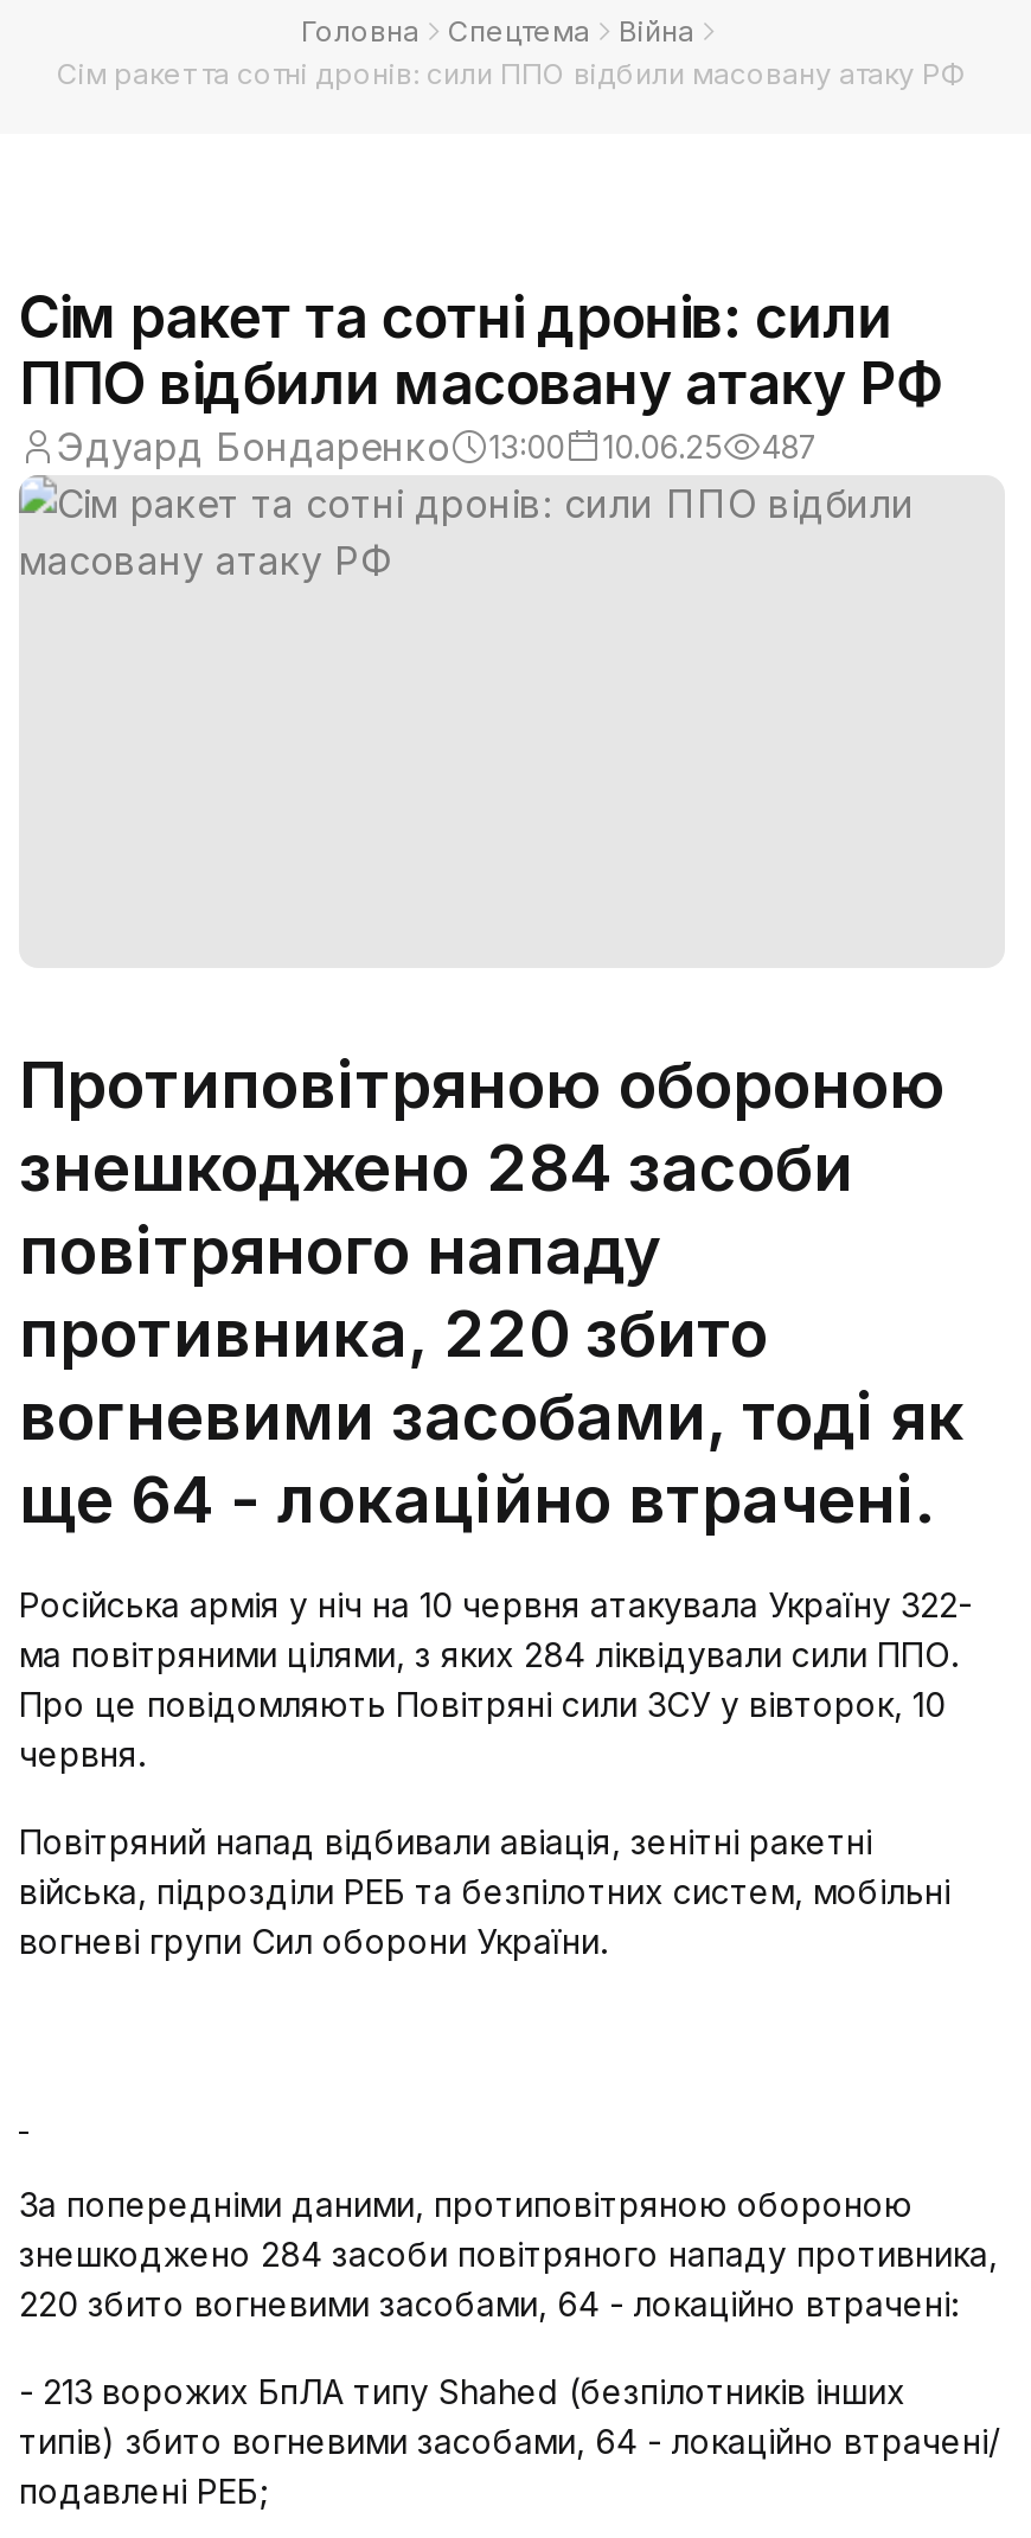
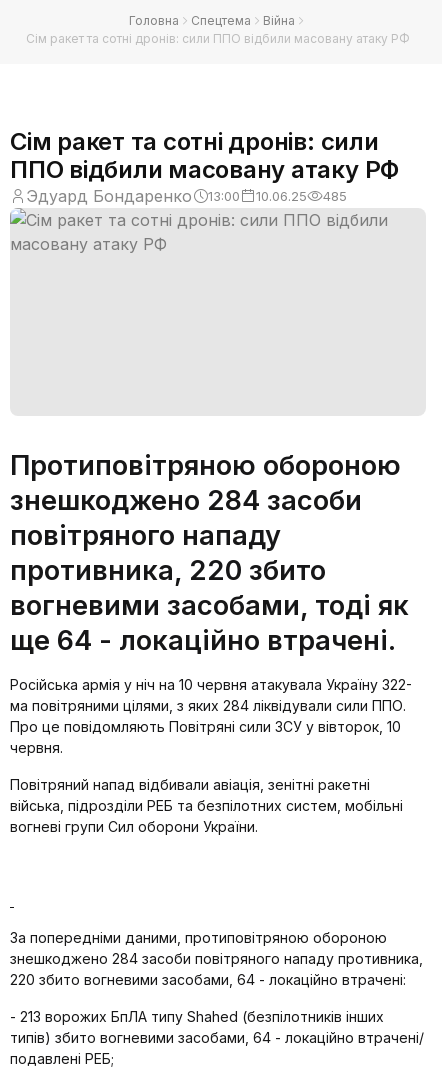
[57,423,818,470] Эдуард Бондаренко 13:00 10.06.25 487 -> [26,186,347,206] Эдуард Бондаренко 13:00 10.06.25 485

